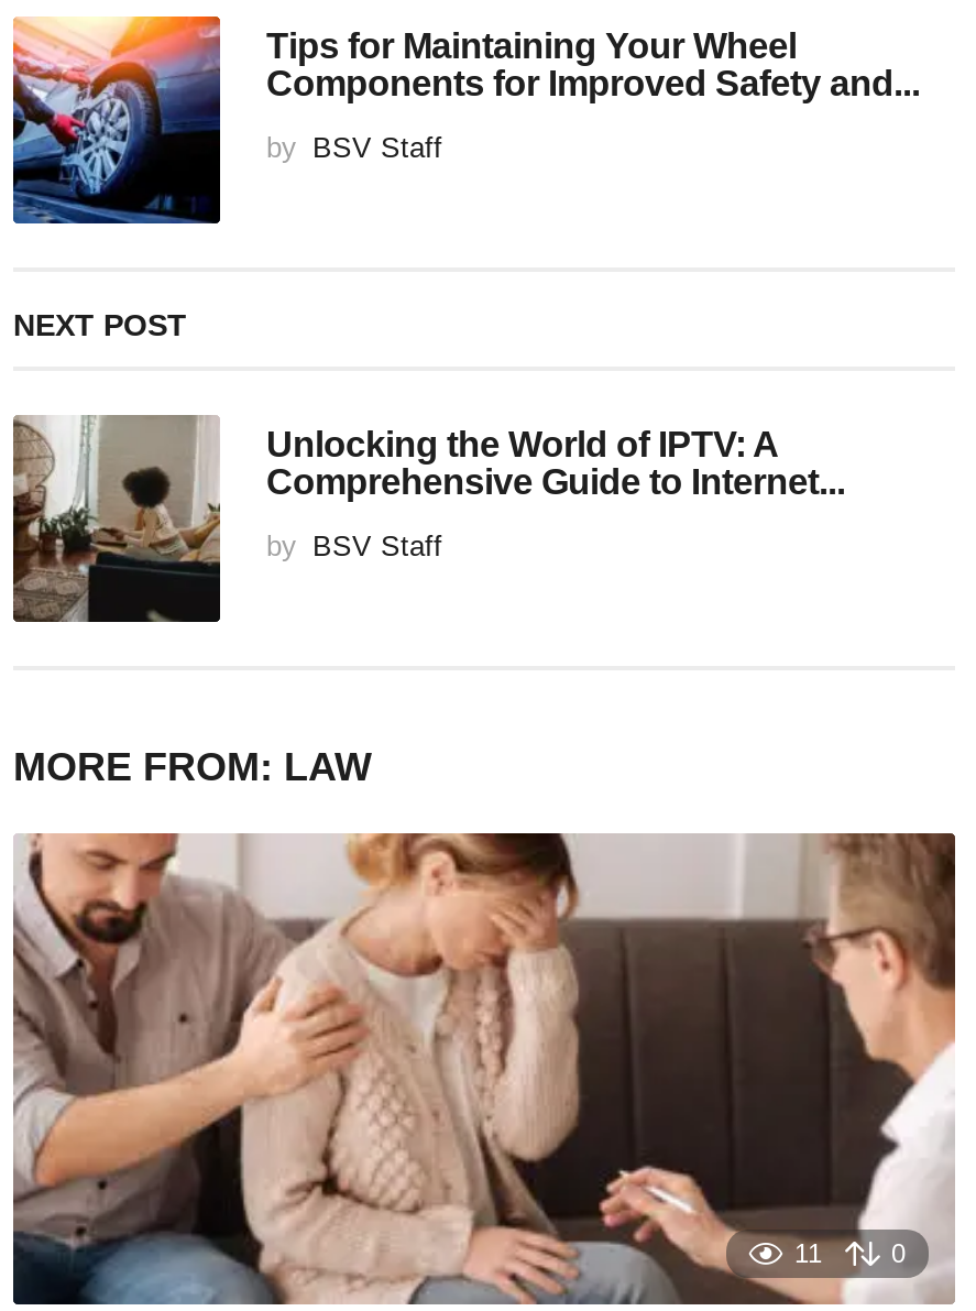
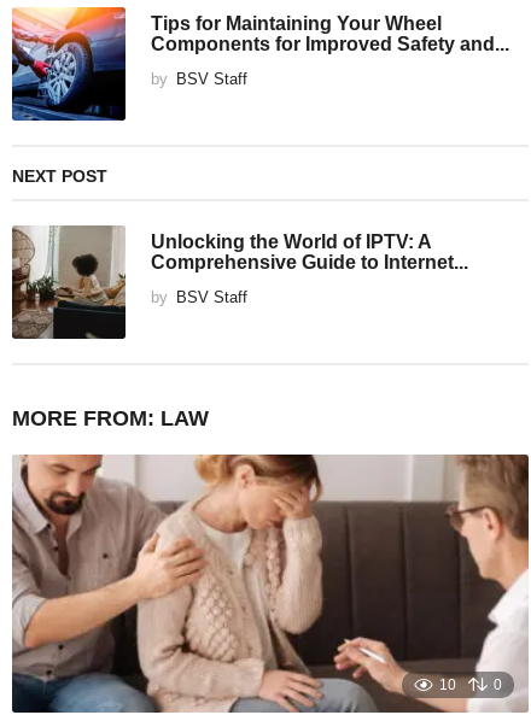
[794,1238,823,1269] 11 -> [439,676,456,693] 10

